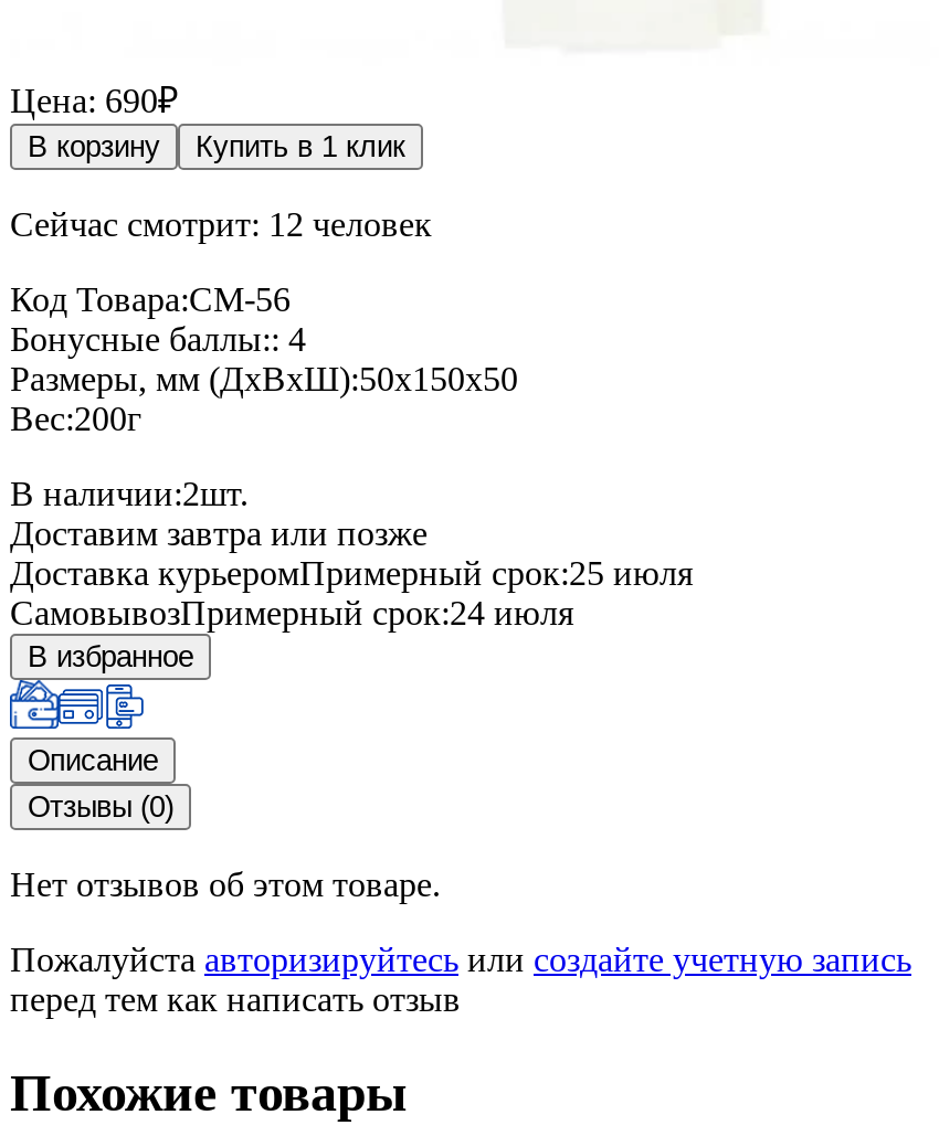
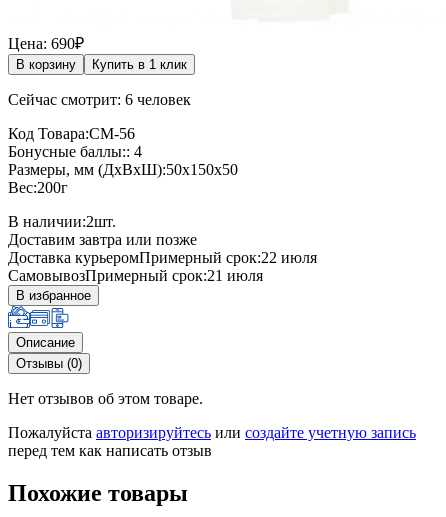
[10,205,432,242] Сейчас смотрит: 12 человек -> [8,91,191,108] Сейчас смотрит: 6 человек
[10,554,693,591] Доставка курьеромПримерный срок:25 июля -> [8,249,317,266] Доставка курьеромПримерный срок:22 июля
[10,594,573,631] СамовывозПримерный срок:24 июля -> [8,267,263,284] СамовывозПримерный срок:21 июля

